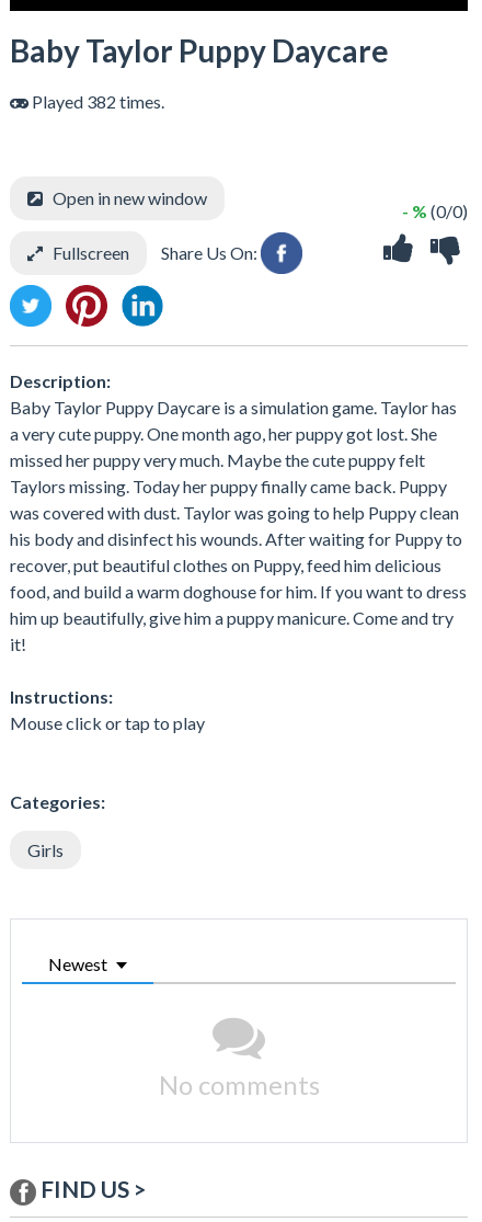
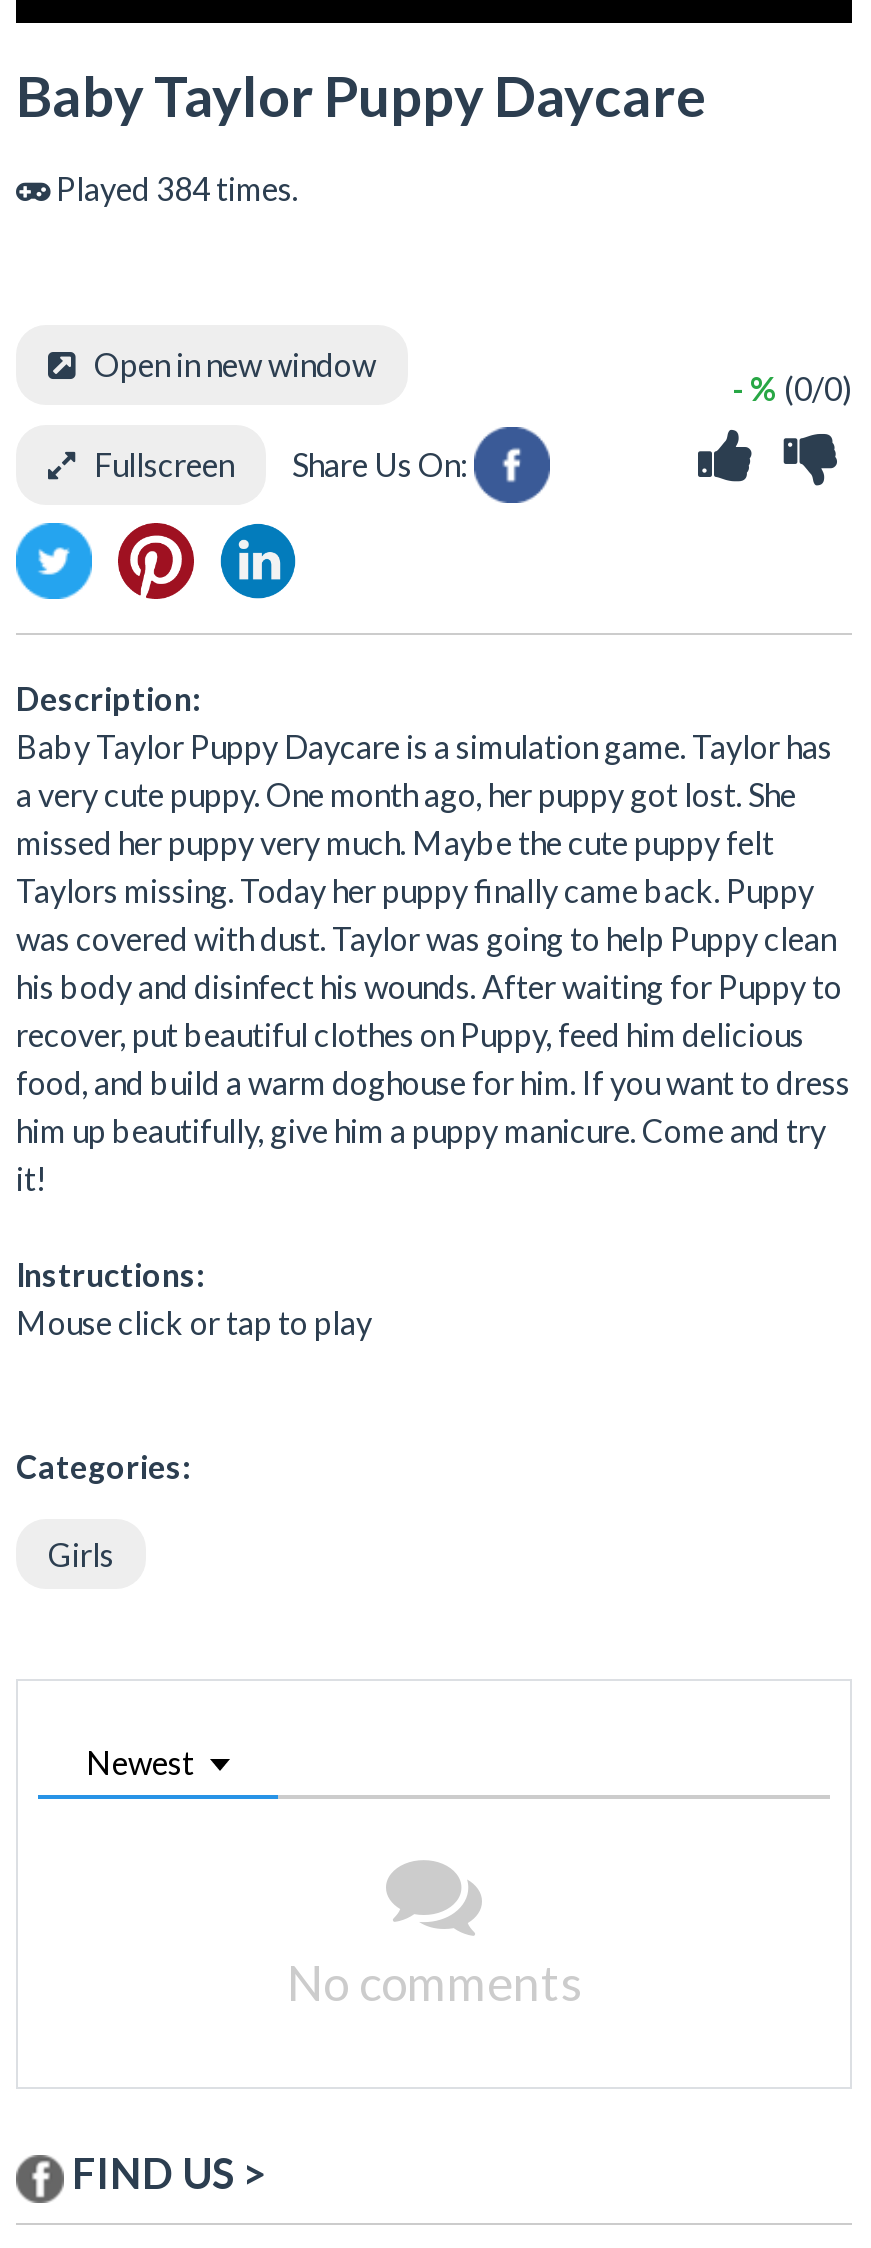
[28,91,164,112] Played 382 times. -> [50,169,298,207] Played 384 times.

